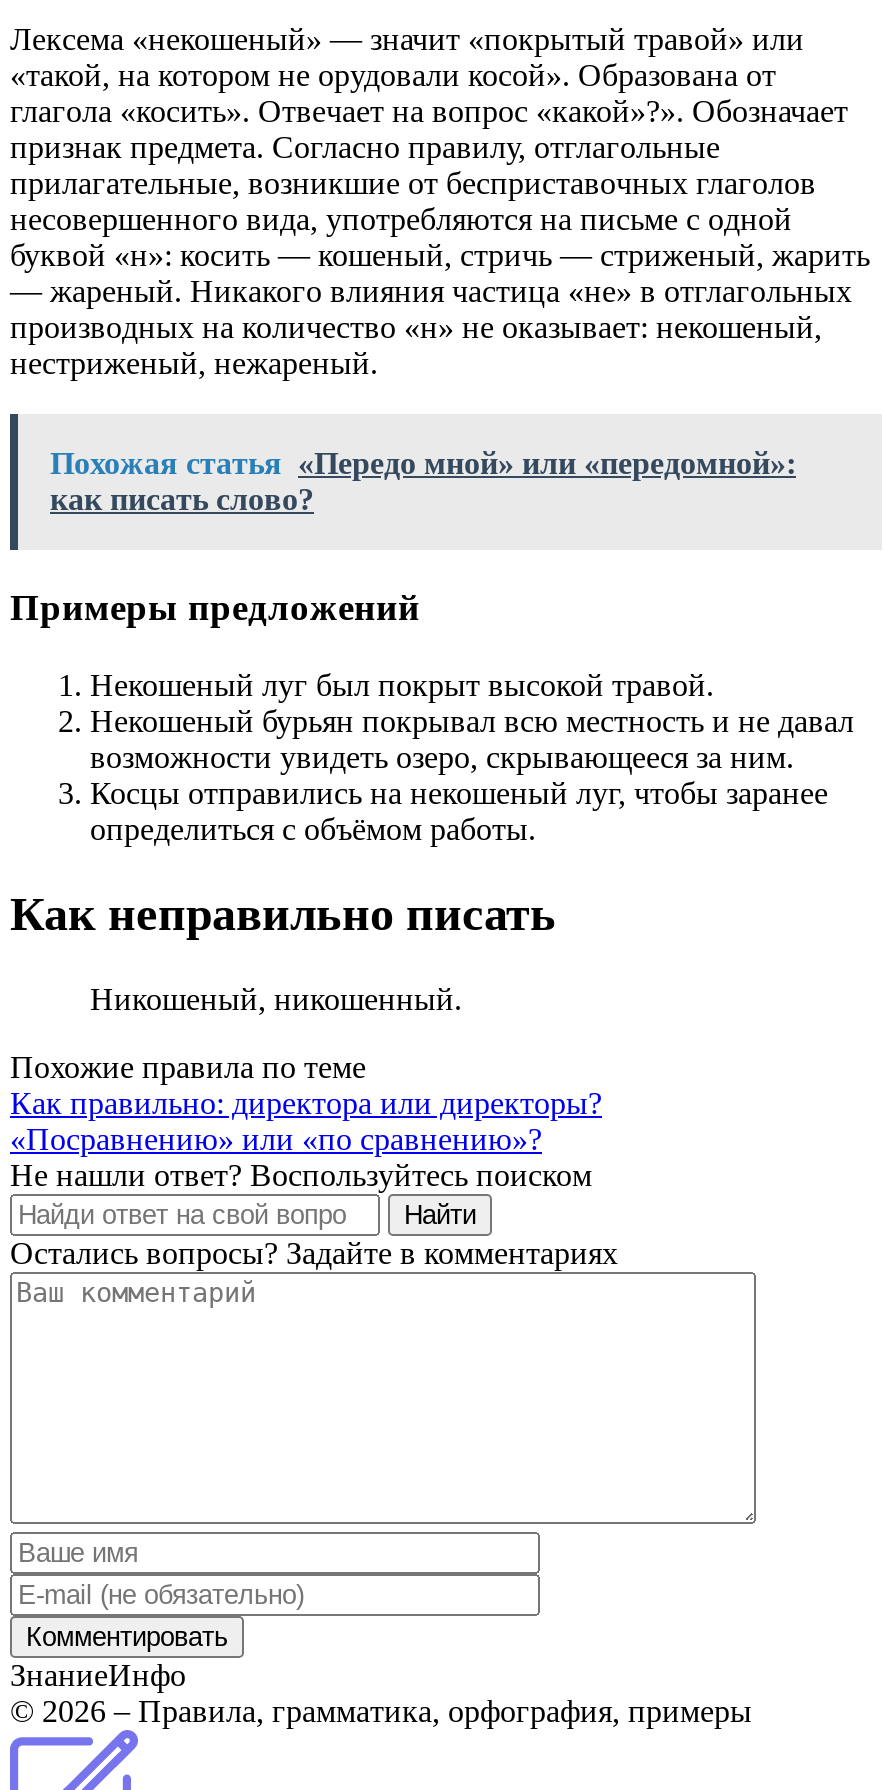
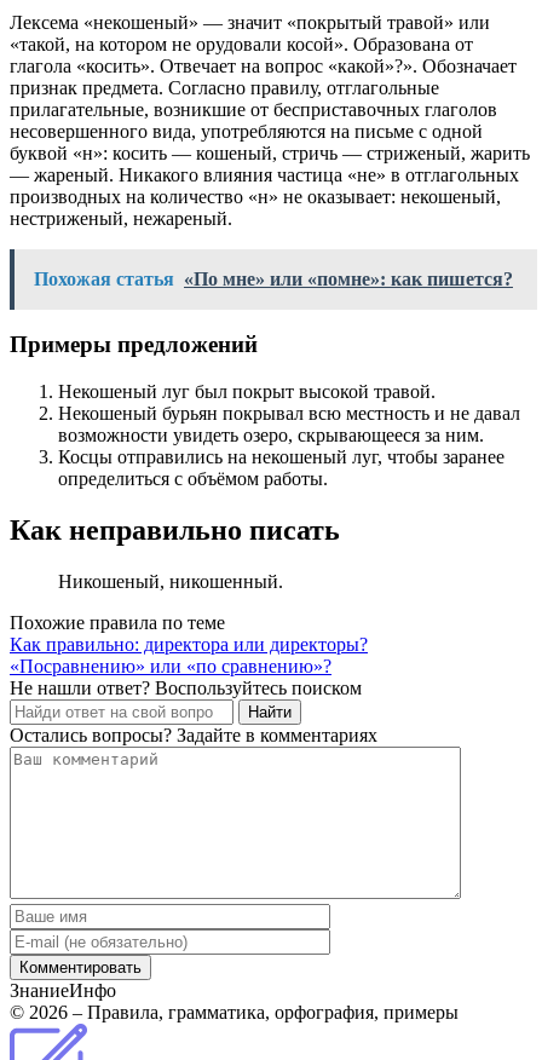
[50,445,796,515] Похожая статья «Передо мной» или «передомной»: | как писать слово? -> [34,268,513,289] Похожая статья «По мне» или «помне»: как пишется?

